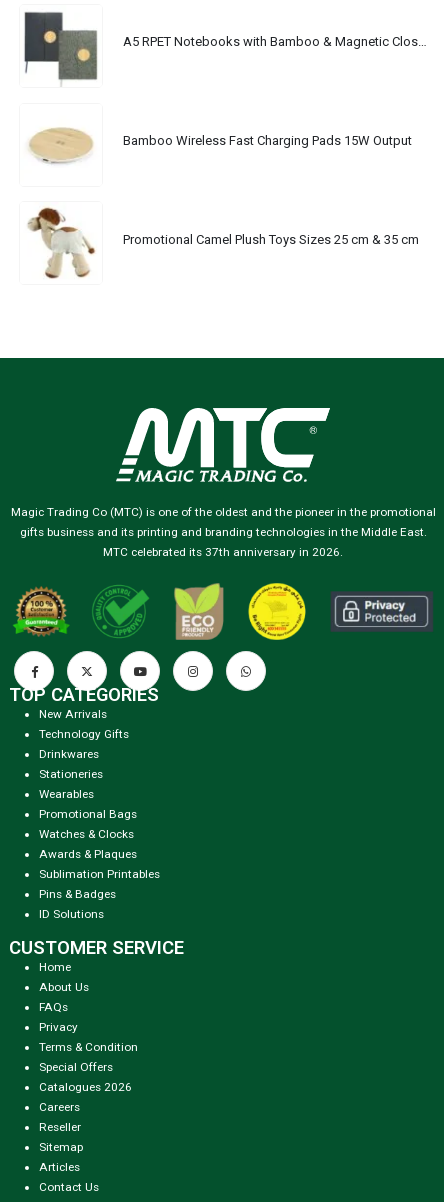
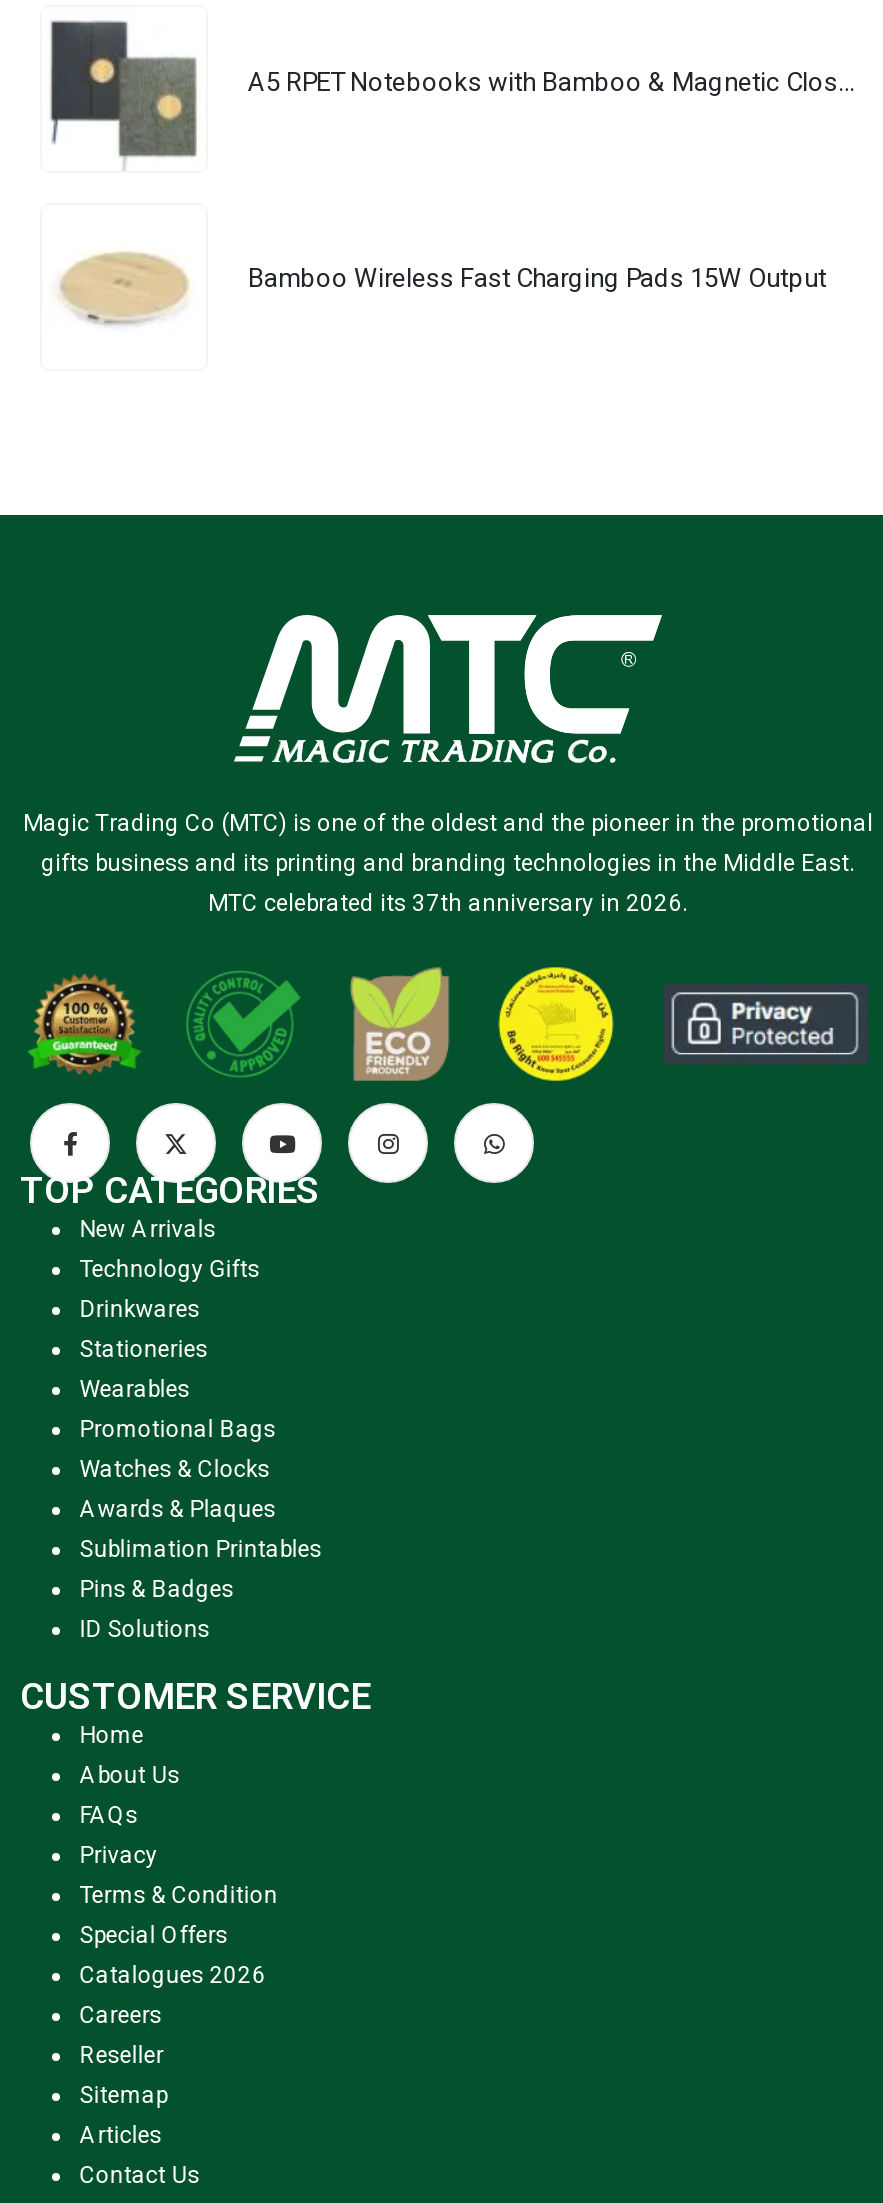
[27,207,419,279] [image] | Promotional Camel Plush Toys Sizes 25 cm & 35 cm -> none

